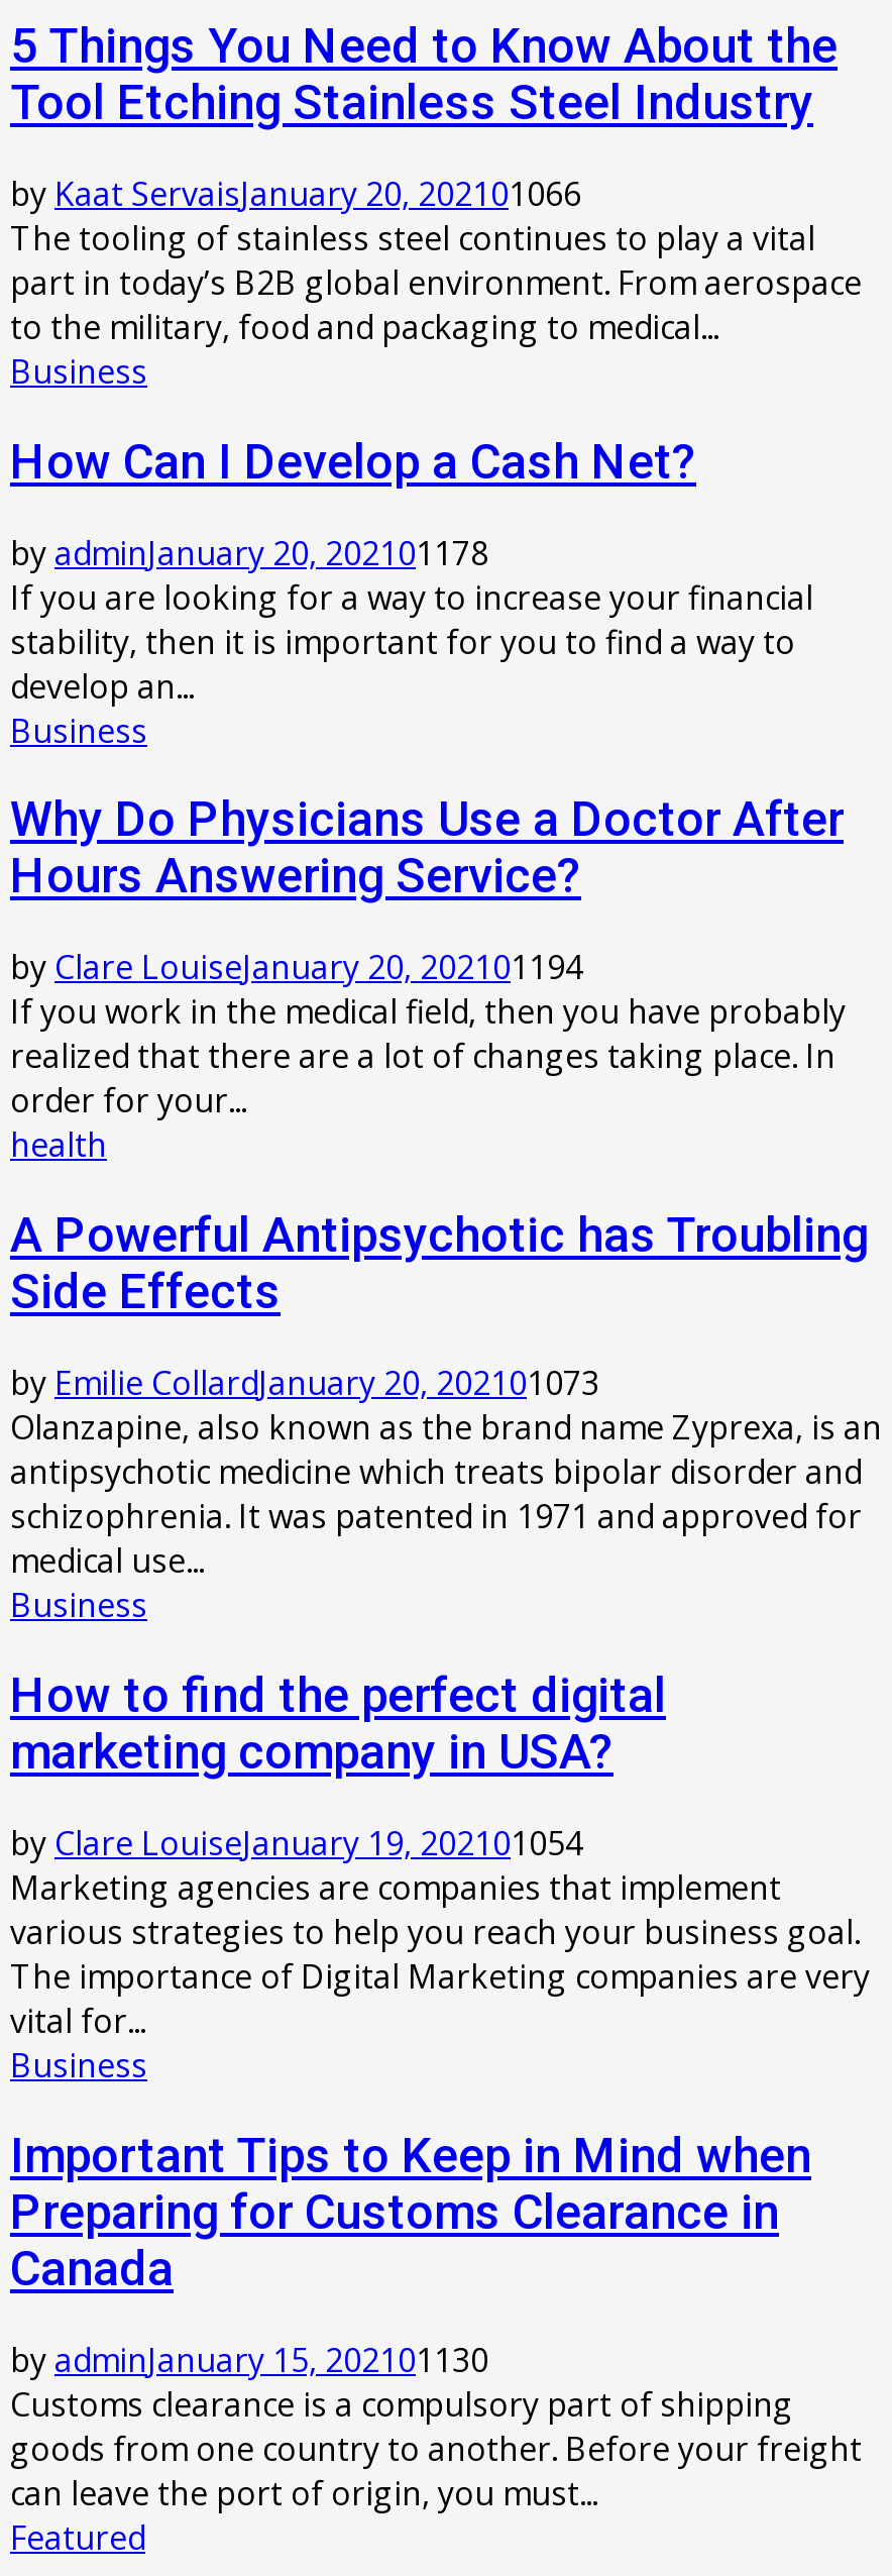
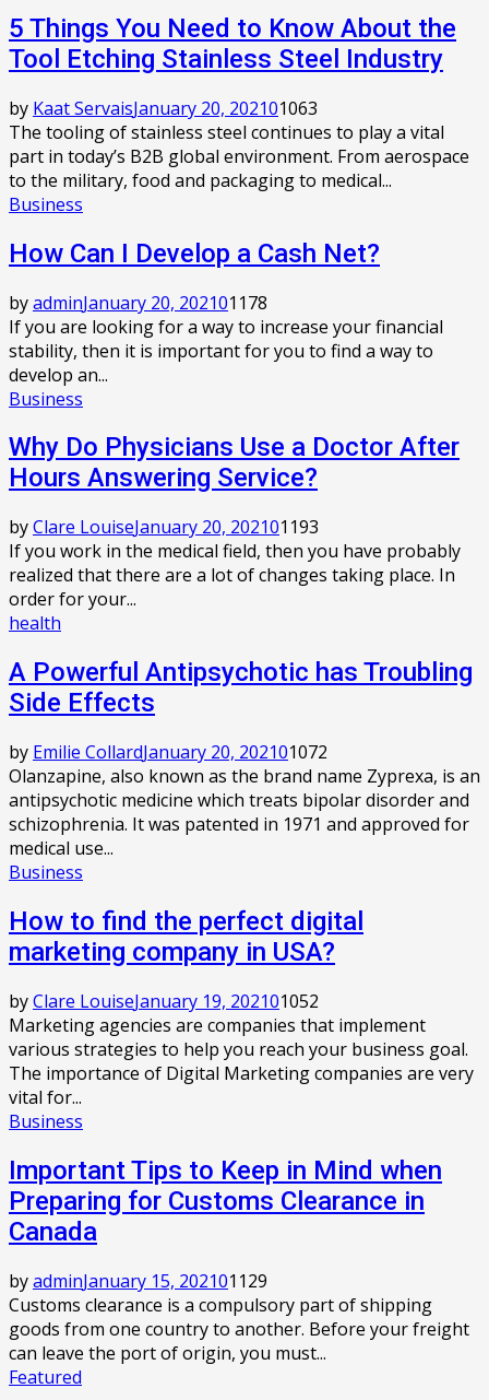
[10,171,581,215] by Kaat ServaisJanuary 20, 2021 01066 -> [9,96,318,120] by Kaat ServaisJanuary 20, 2021 01063
[10,945,583,990] by Clare LouiseJanuary 20, 2021 01194 -> [9,515,319,539] by Clare LouiseJanuary 20, 2021 01193
[10,1361,599,1405] by Emilie CollardJanuary 20, 2021 01073 -> [9,740,327,764] by Emilie CollardJanuary 20, 2021 01072
[10,1821,583,1865] by Clare LouiseJanuary 19, 2021 01054 -> [9,989,319,1013] by Clare LouiseJanuary 19, 2021 01052
[10,2337,488,2382] by adminJanuary 15, 2021 01130 -> [9,1269,267,1293] by adminJanuary 15, 2021 01129

